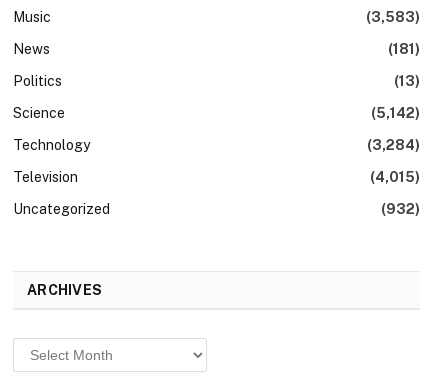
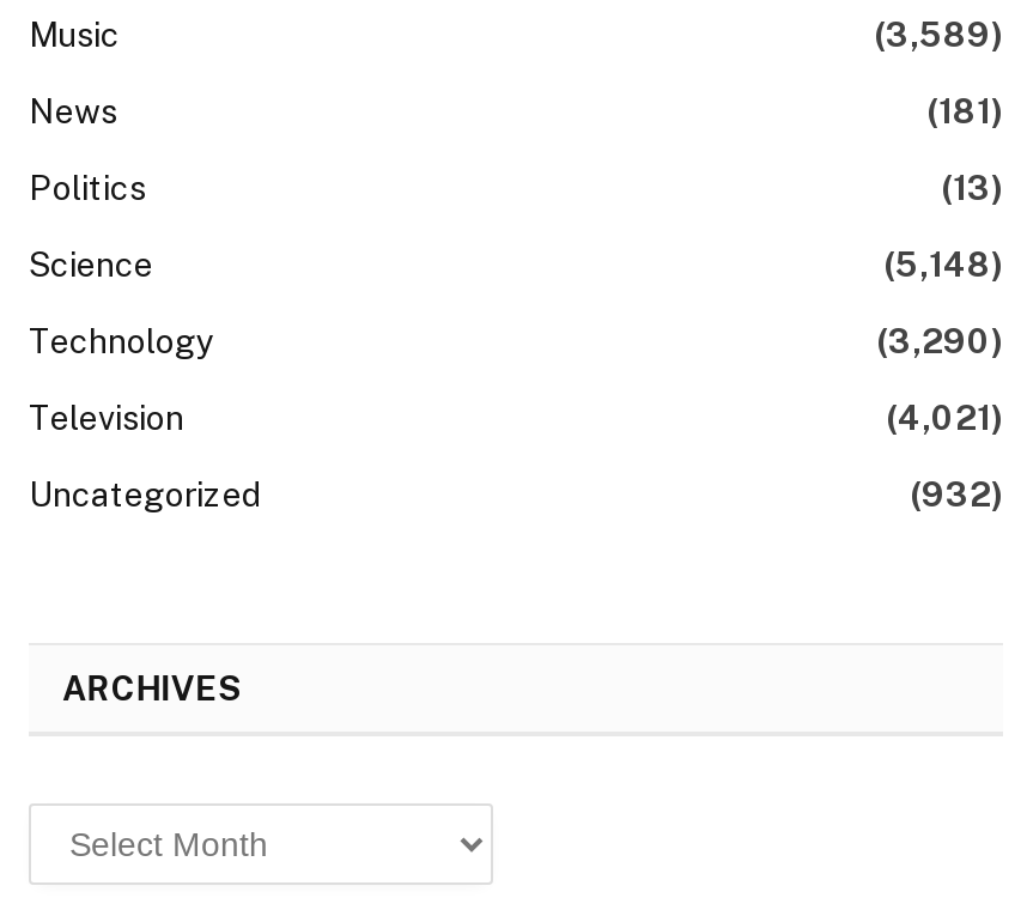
[366,9,420,25] (3,583) -> [874,16,1003,54] (3,589)
[371,105,420,121] (5,142) -> [883,245,1003,284] (5,148)
[367,137,420,153] (3,284) -> [876,322,1003,360] (3,290)
[370,169,420,185] (4,015) -> [886,399,1003,437] (4,021)

